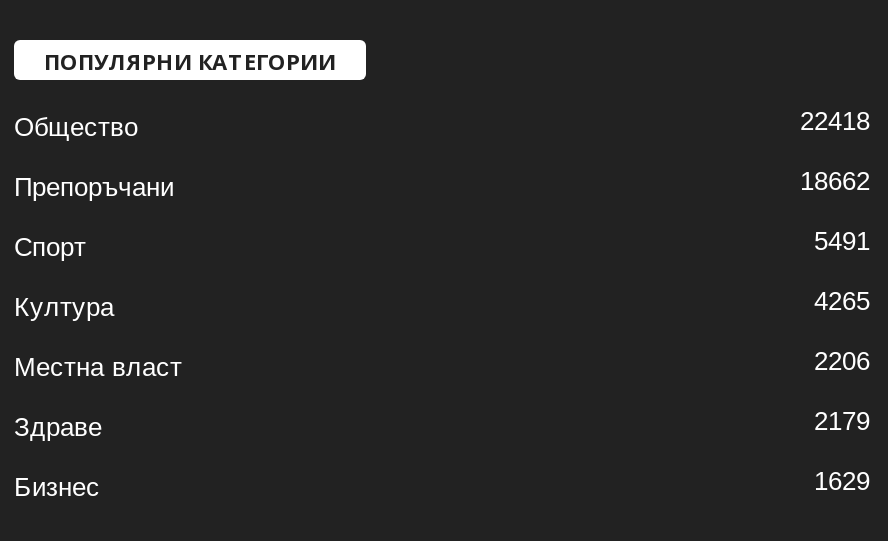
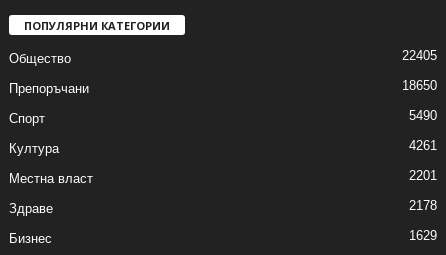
[800,107,870,137] 22418 -> [402,48,437,63] 22405
[800,167,870,197] 18662 -> [402,78,437,93] 18650
[814,227,870,257] 5491 -> [409,108,437,123] 5490
[814,287,870,317] 4265 -> [409,138,437,153] 4261
[814,347,870,377] 2206 -> [409,168,437,183] 2201
[814,407,870,437] 2179 -> [409,198,437,213] 2178

